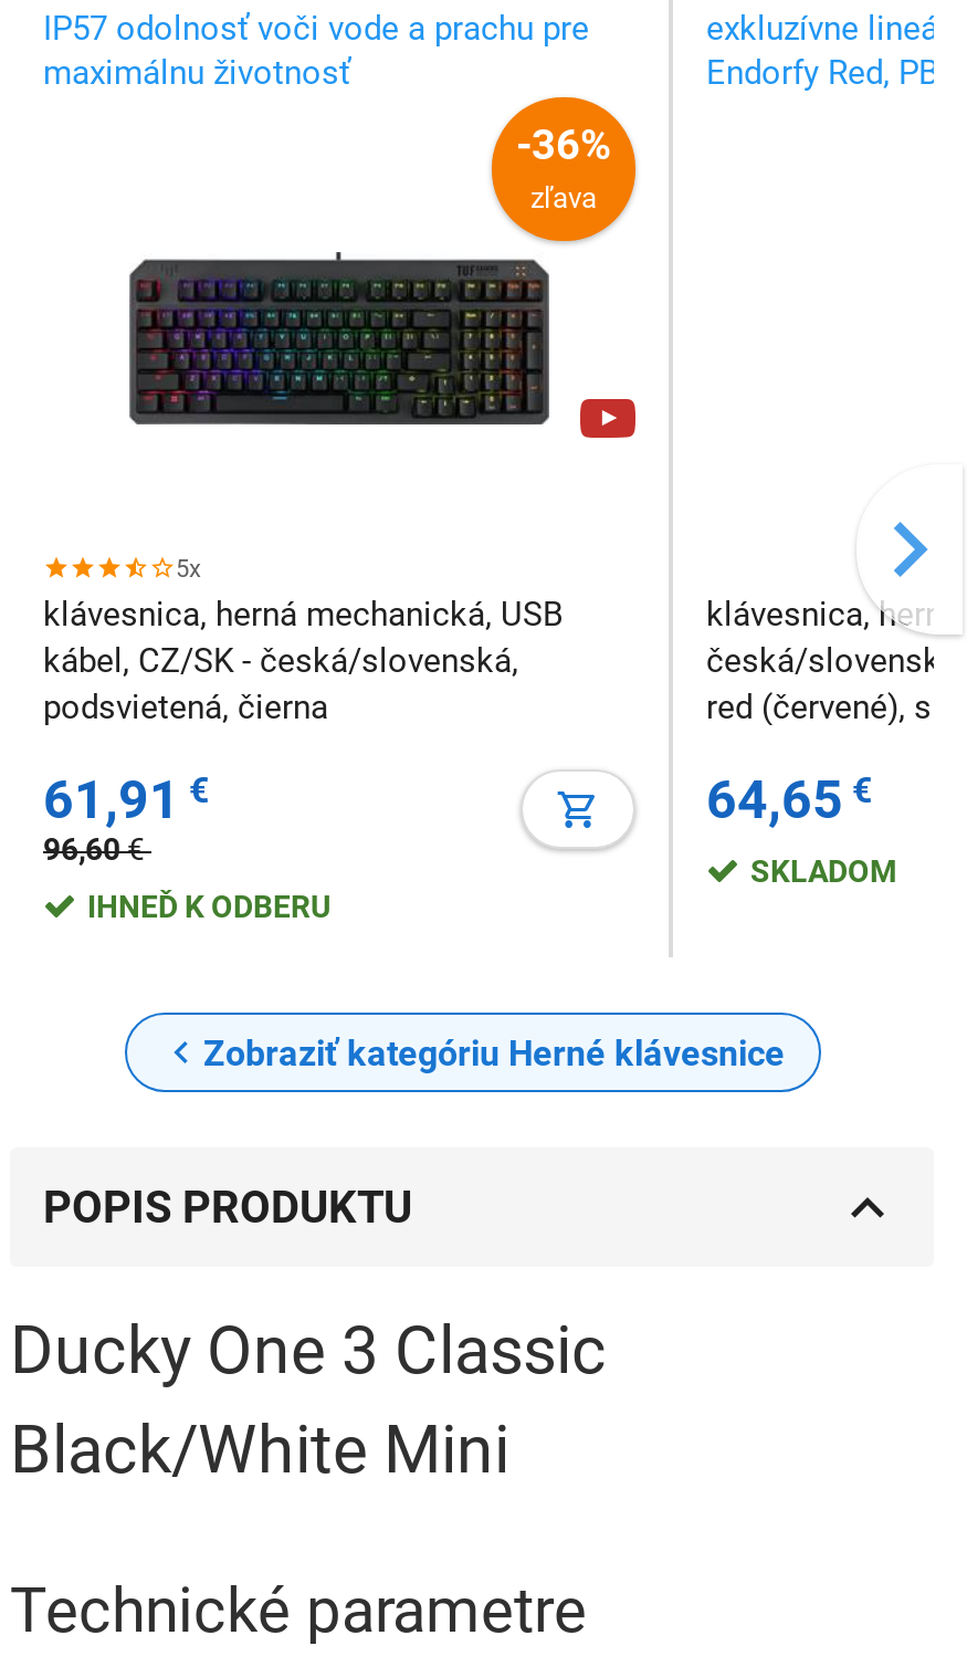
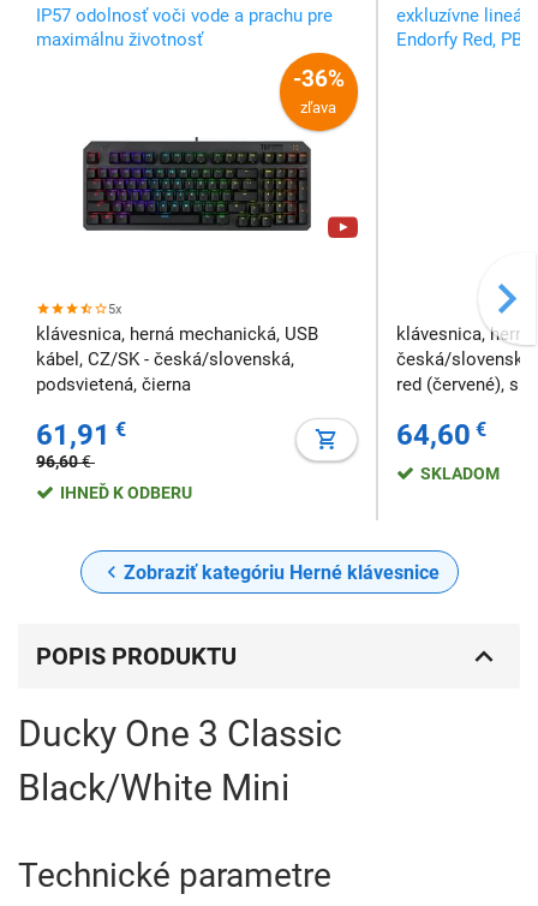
[706,769,872,831] 64,65 € -> [396,418,486,452] 64,60 €

